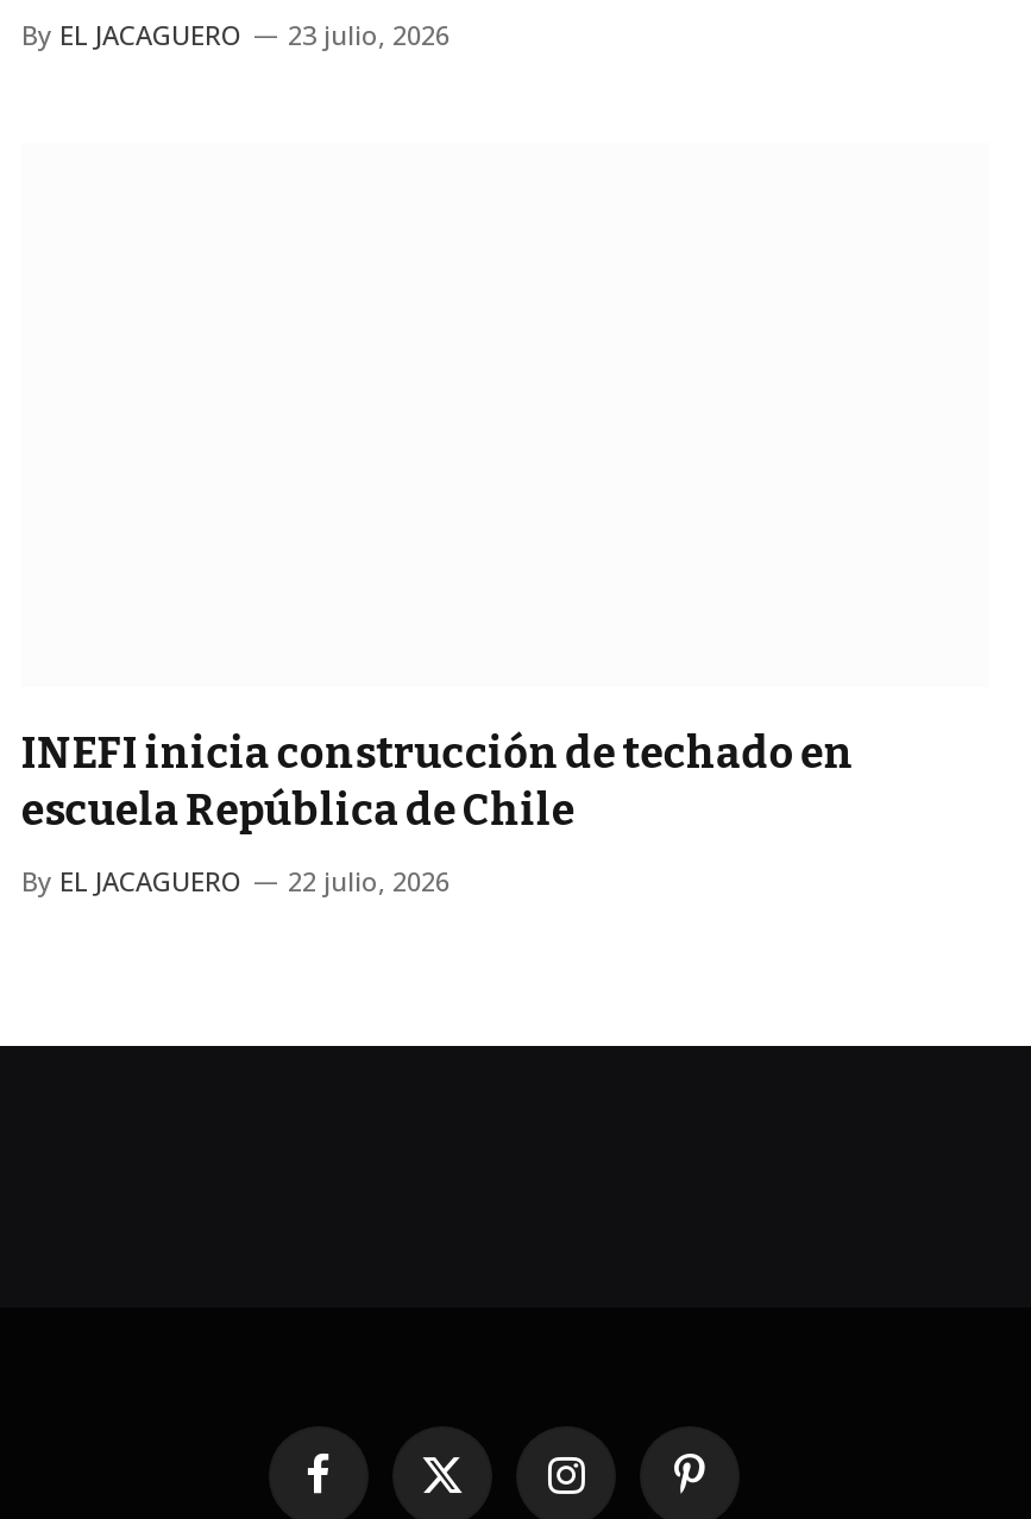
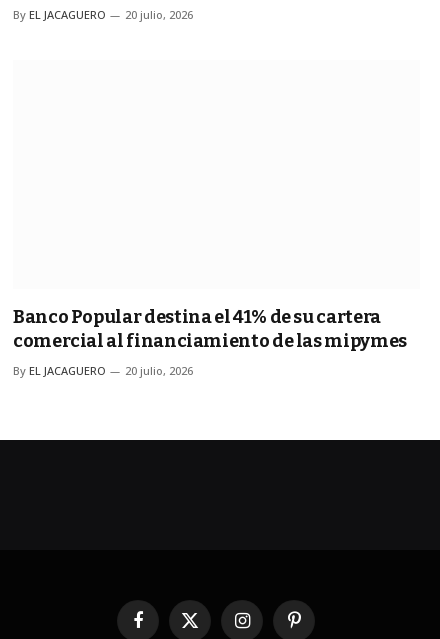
[21,17,450,52] By EL JACAGUERO 23 julio, 2026 -> [13,7,193,22] By EL JACAGUERO 20 julio, 2026
[21,727,854,837] INEFI inicia construcción de techado en | escuela República de Chile -> [13,306,407,352] Banco Popular destina el 41% de su cartera | comercial al financiamiento de las mipymes
[21,863,450,899] By EL JACAGUERO 22 julio, 2026 -> [13,363,193,378] By EL JACAGUERO 20 julio, 2026

